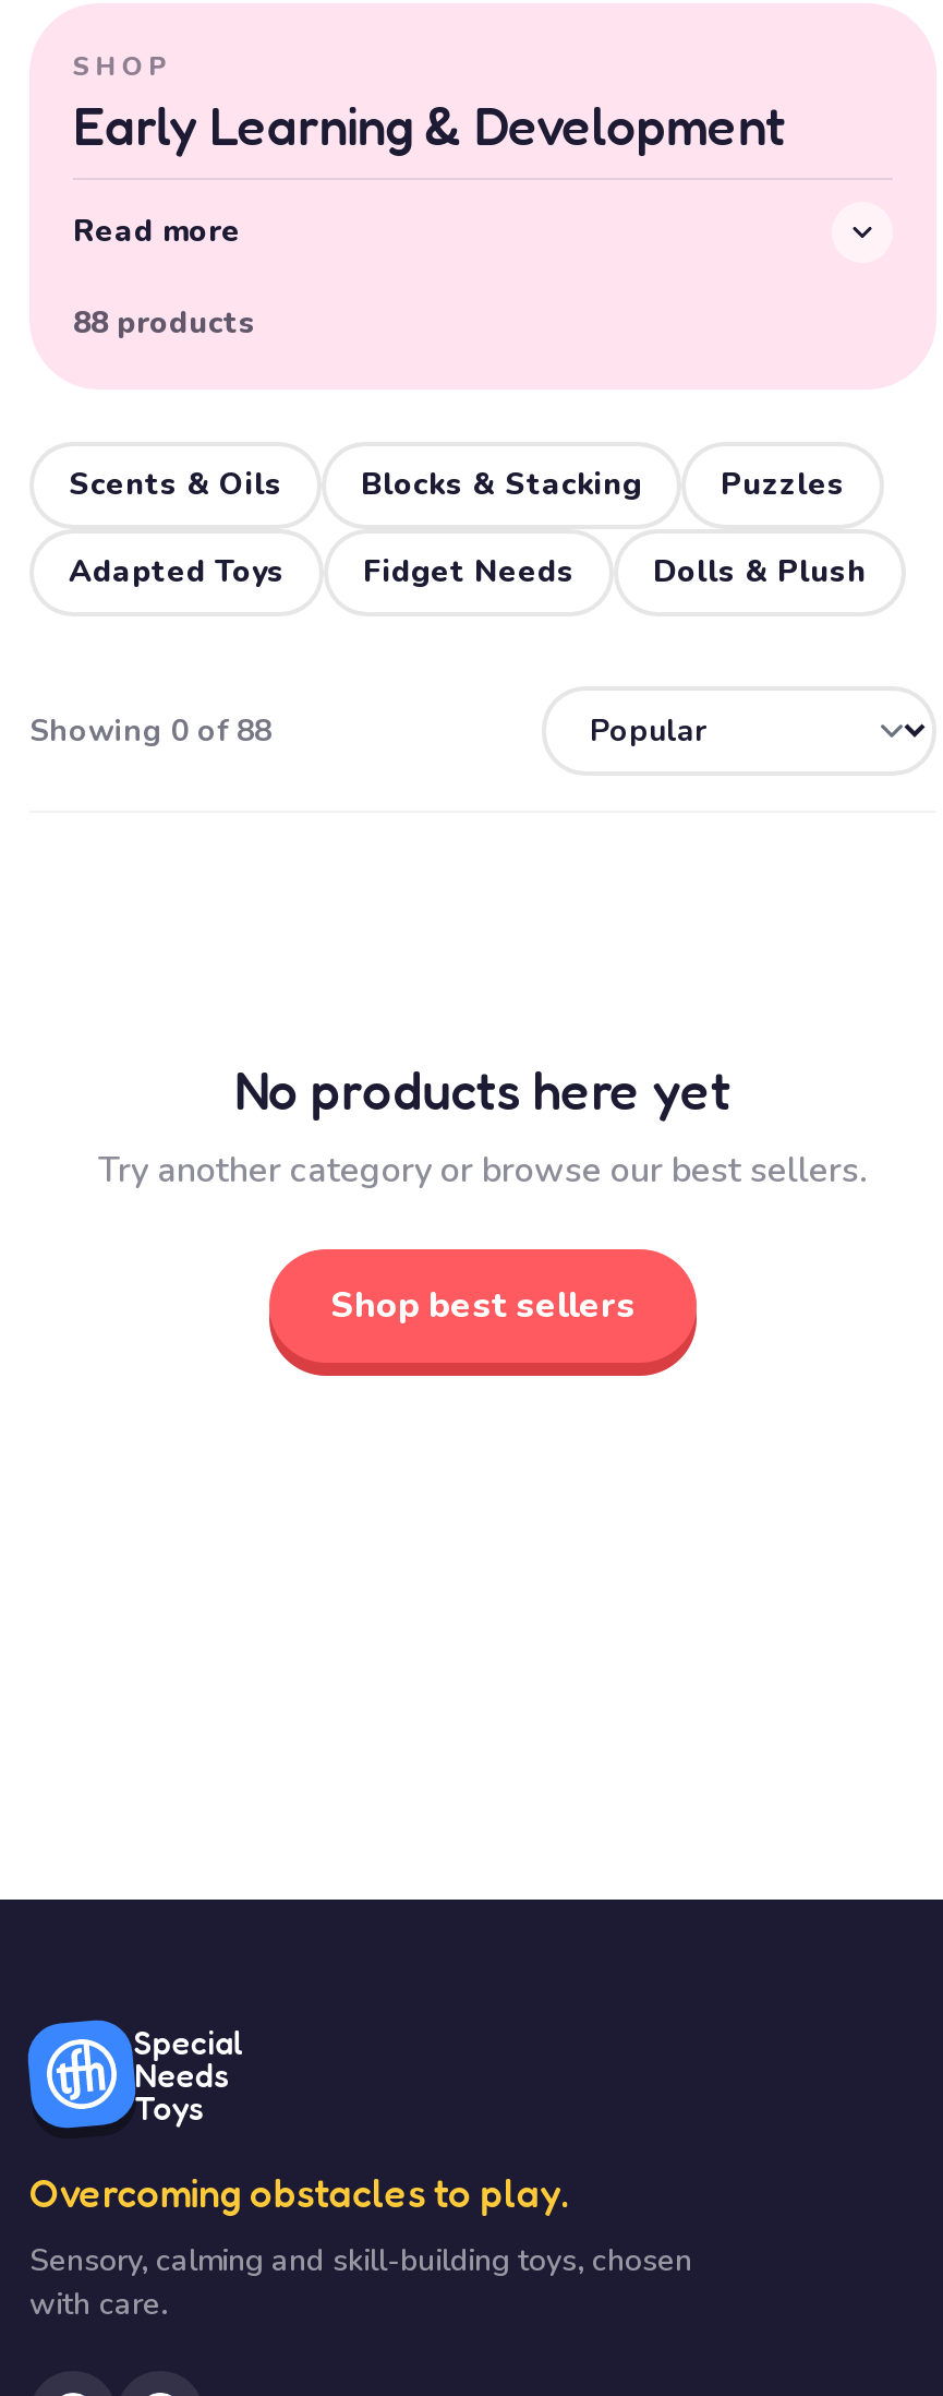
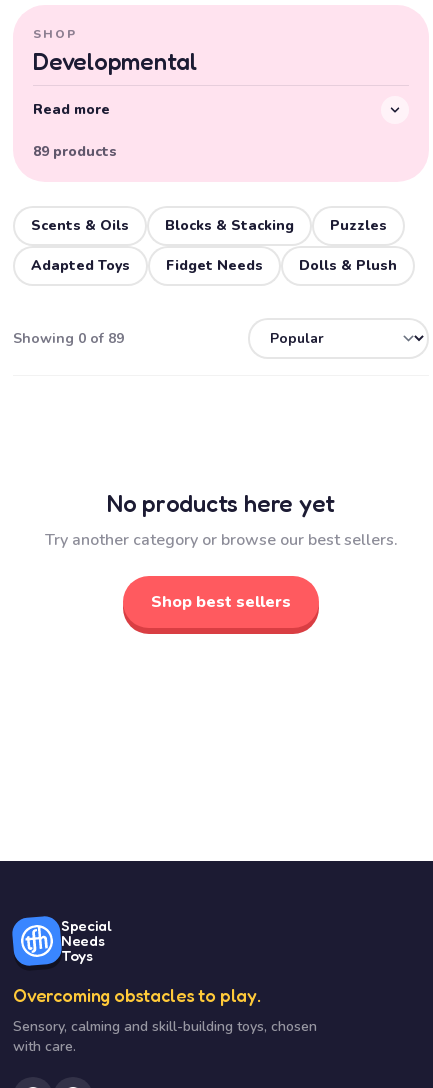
[73,95,787,158] Early Learning & Development -> [33,47,197,76] Developmental
[73,302,256,344] 88 products -> [33,142,117,161] 89 products
[29,709,271,751] Showing 0 of 88 -> [13,328,124,347] Showing 0 of 89

